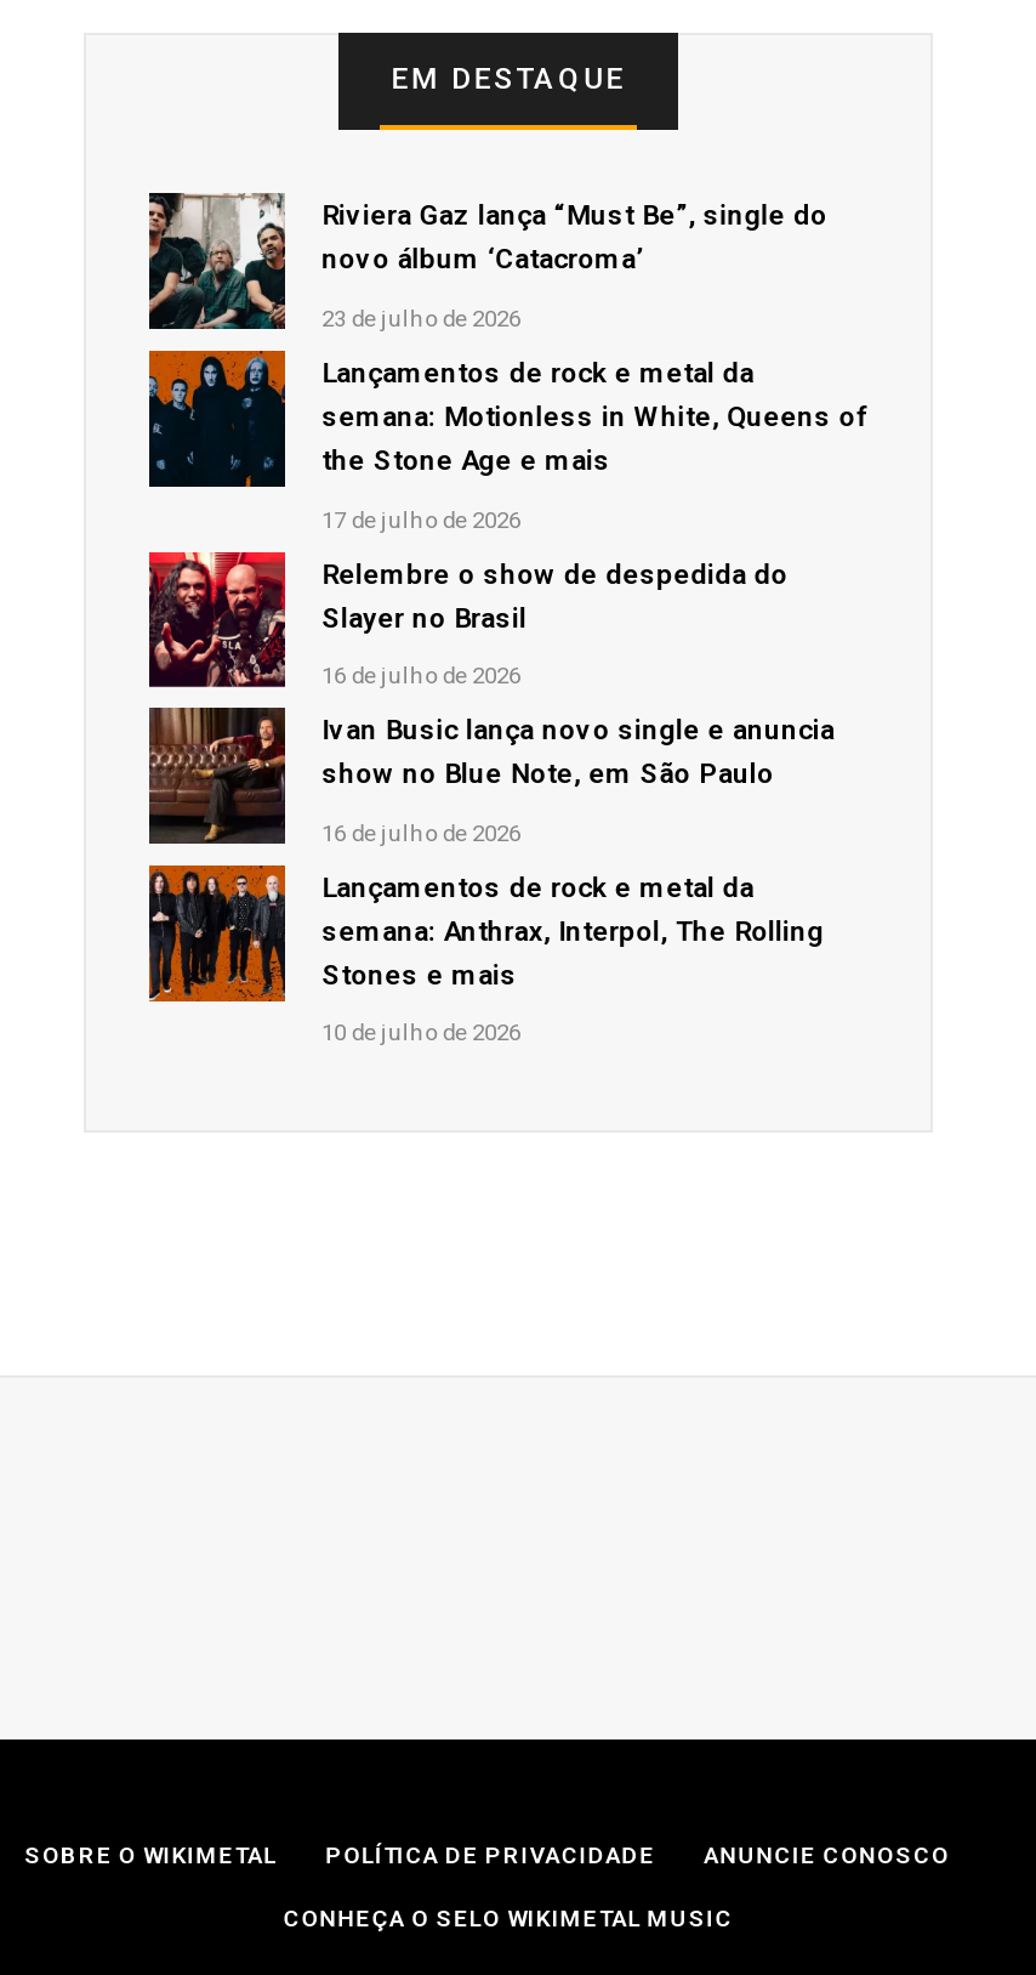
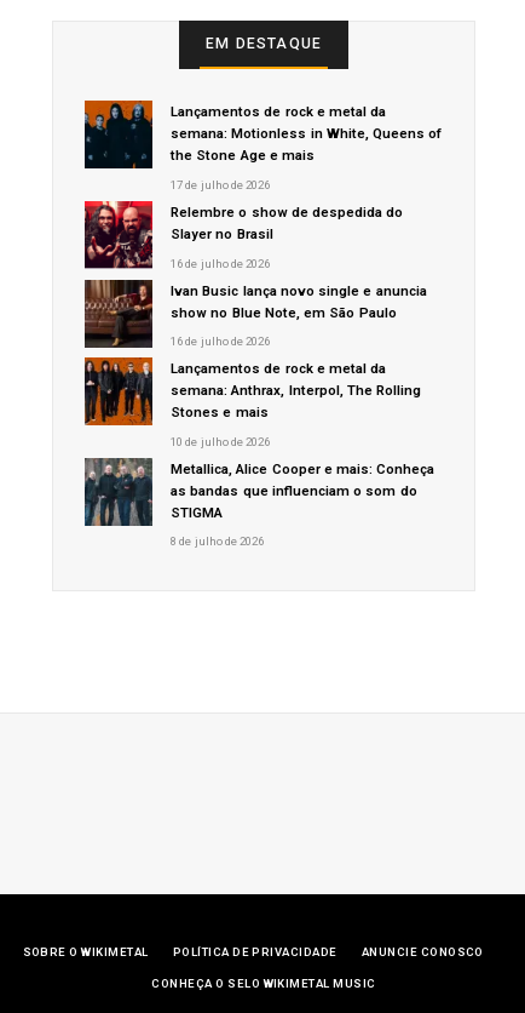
[147,191,827,331] [image] | Riviera Gaz lança “Must Be”, single do | novo álbum ‘Catacroma’ | 23 de julho de 2026 -> none
moved [144,355,866,1046] -> [82,103,442,448]: [image] | Lançamentos de rock e metal da | semana: Motionless in White, Queens of | ... | Stones e mais | 10 de julho de 2026
none -> [83,457,435,548] [image] | Metallica, Alice Cooper e mais: Conheça | as bandas que influenciam o som do | STIGMA | 8 de julho de 2026

